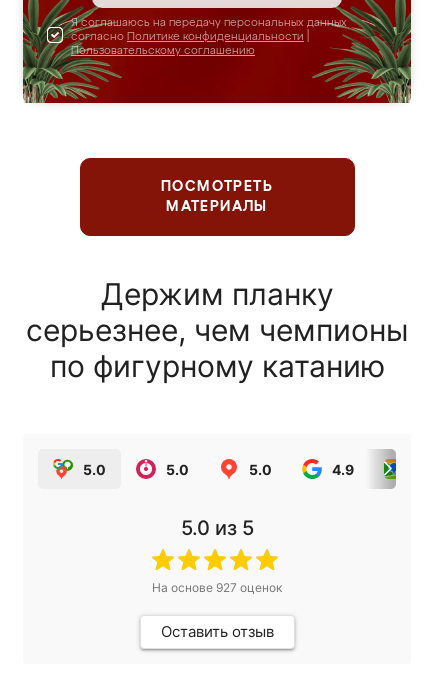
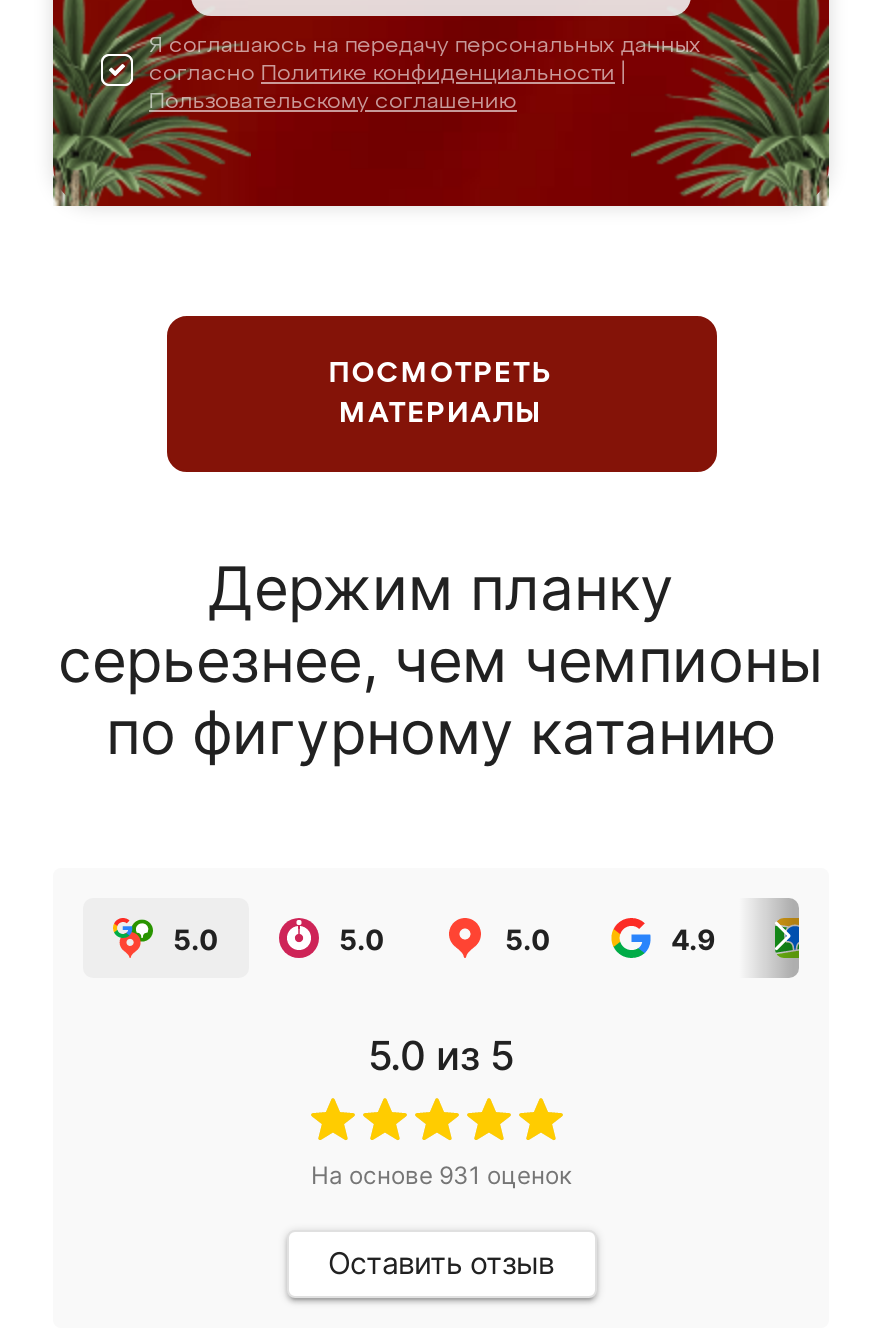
[152,580,282,595] На основе 927 оценок -> [311,1160,571,1190] На основе 931 оценок

